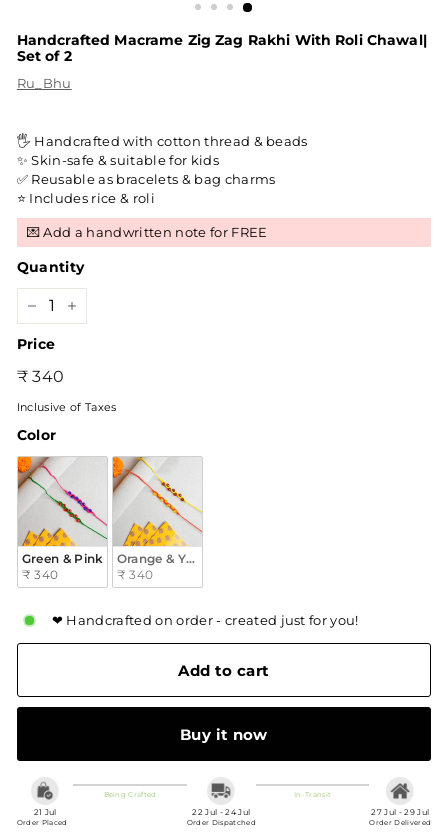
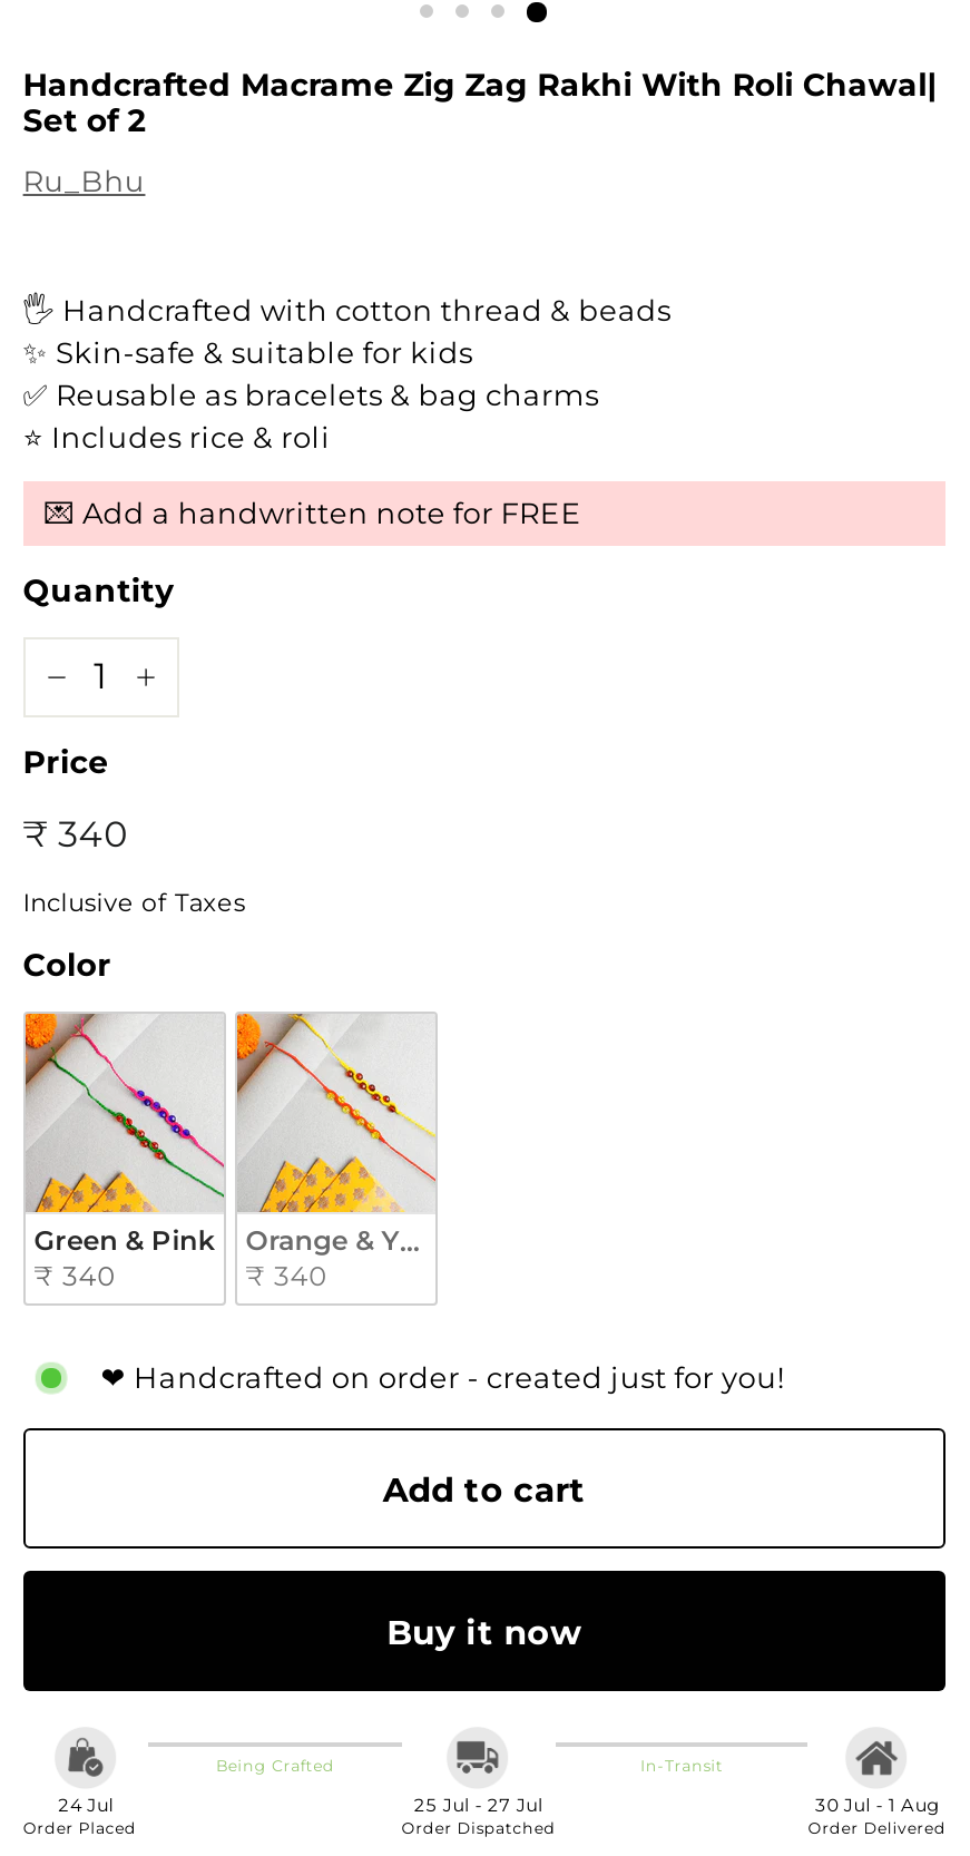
[34,807,57,817] 21 Jul -> [58,1795,114,1817] 24 Jul
[192,807,250,817] 22 Jul - 24 Jul -> [414,1795,543,1817] 25 Jul - 27 Jul
[371,807,429,817] 27 Jul - 29 Jul -> [815,1795,939,1817] 30 Jul - 1 Aug

